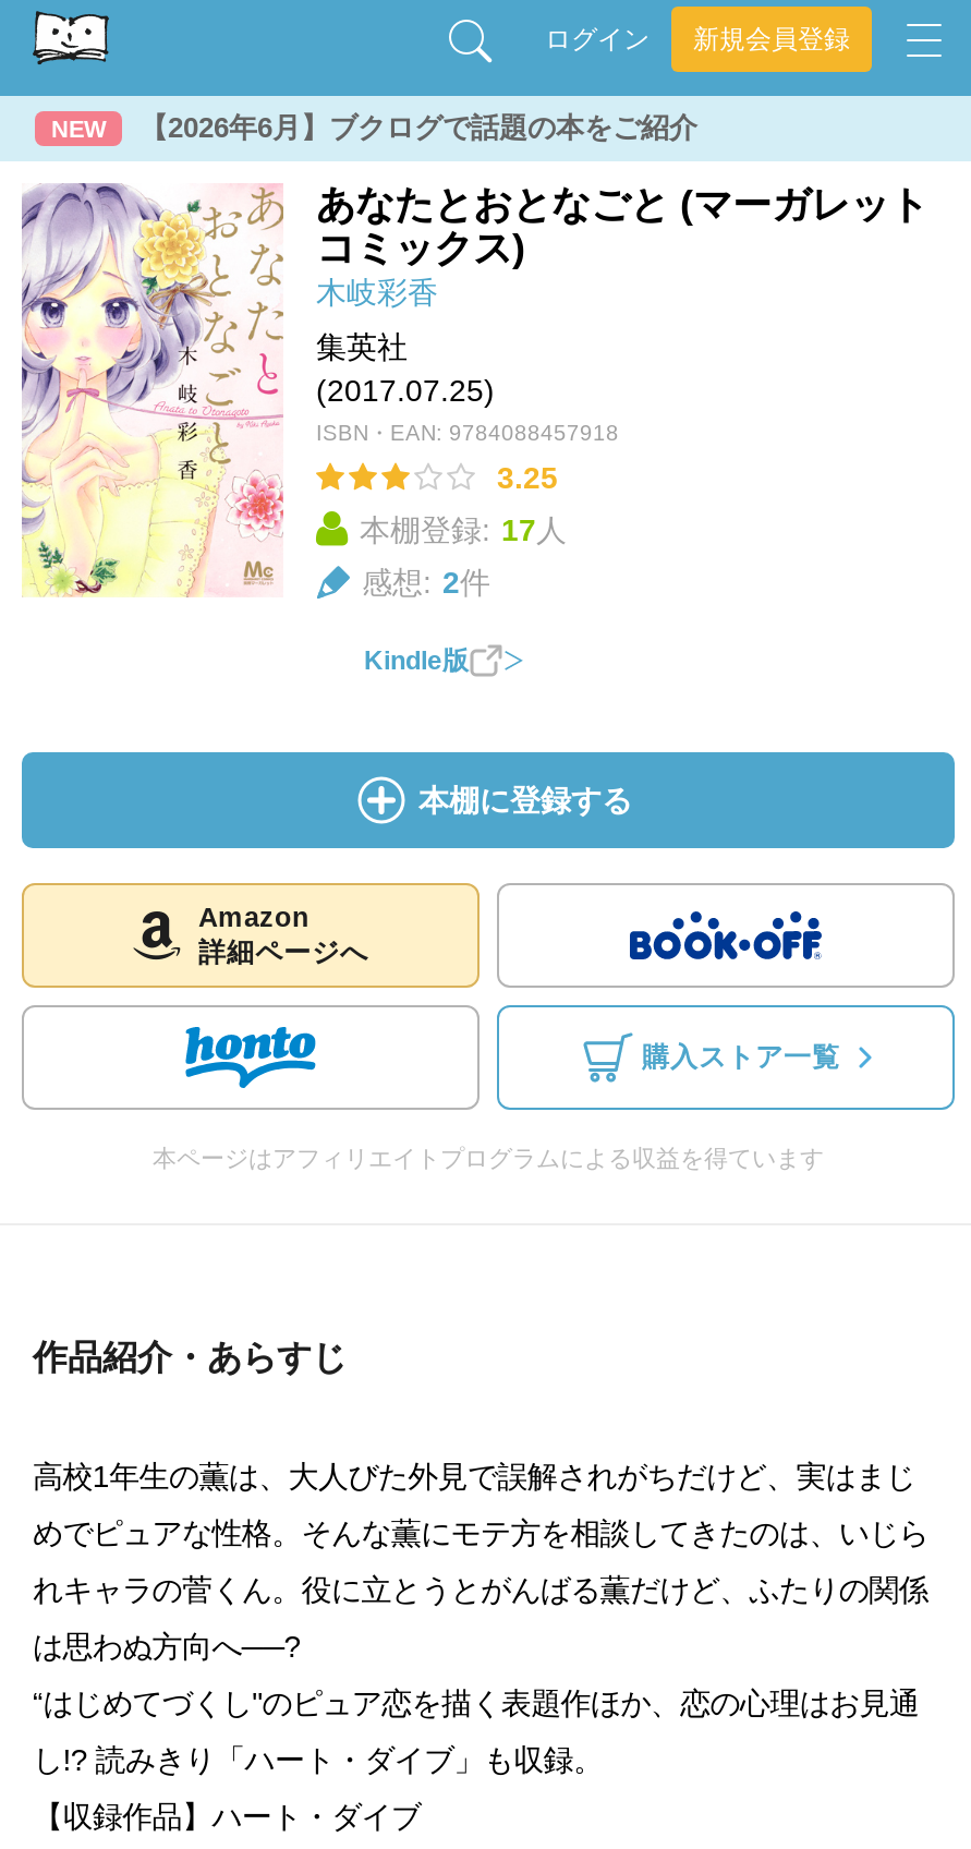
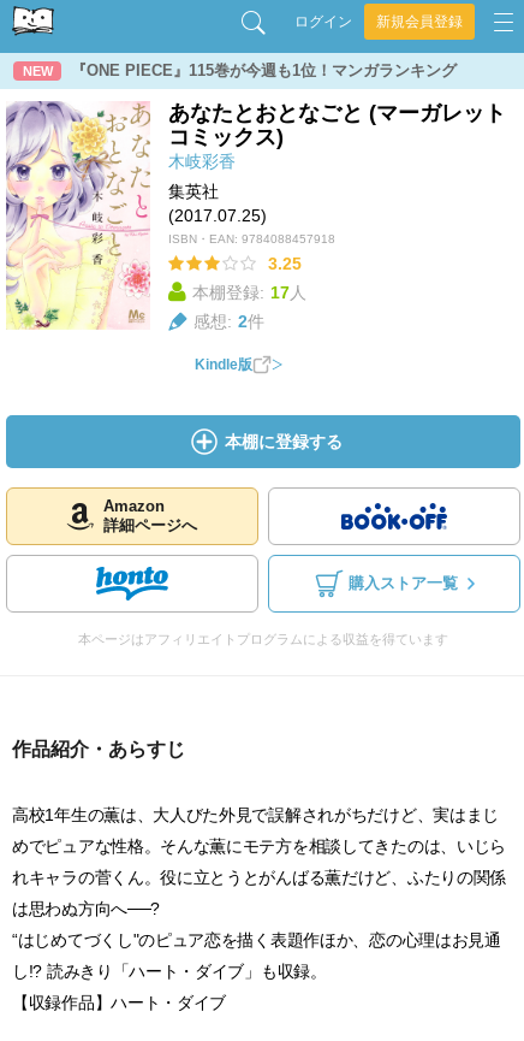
[139,111,697,144] 【2026年6月】ブクログで話題の本をご紹介 -> [71,61,457,79] 『ONE PIECE』115巻が今週も1位！マンガランキング

